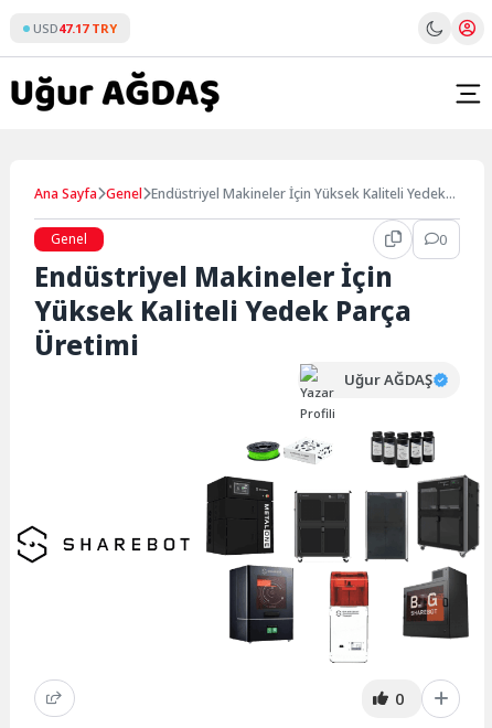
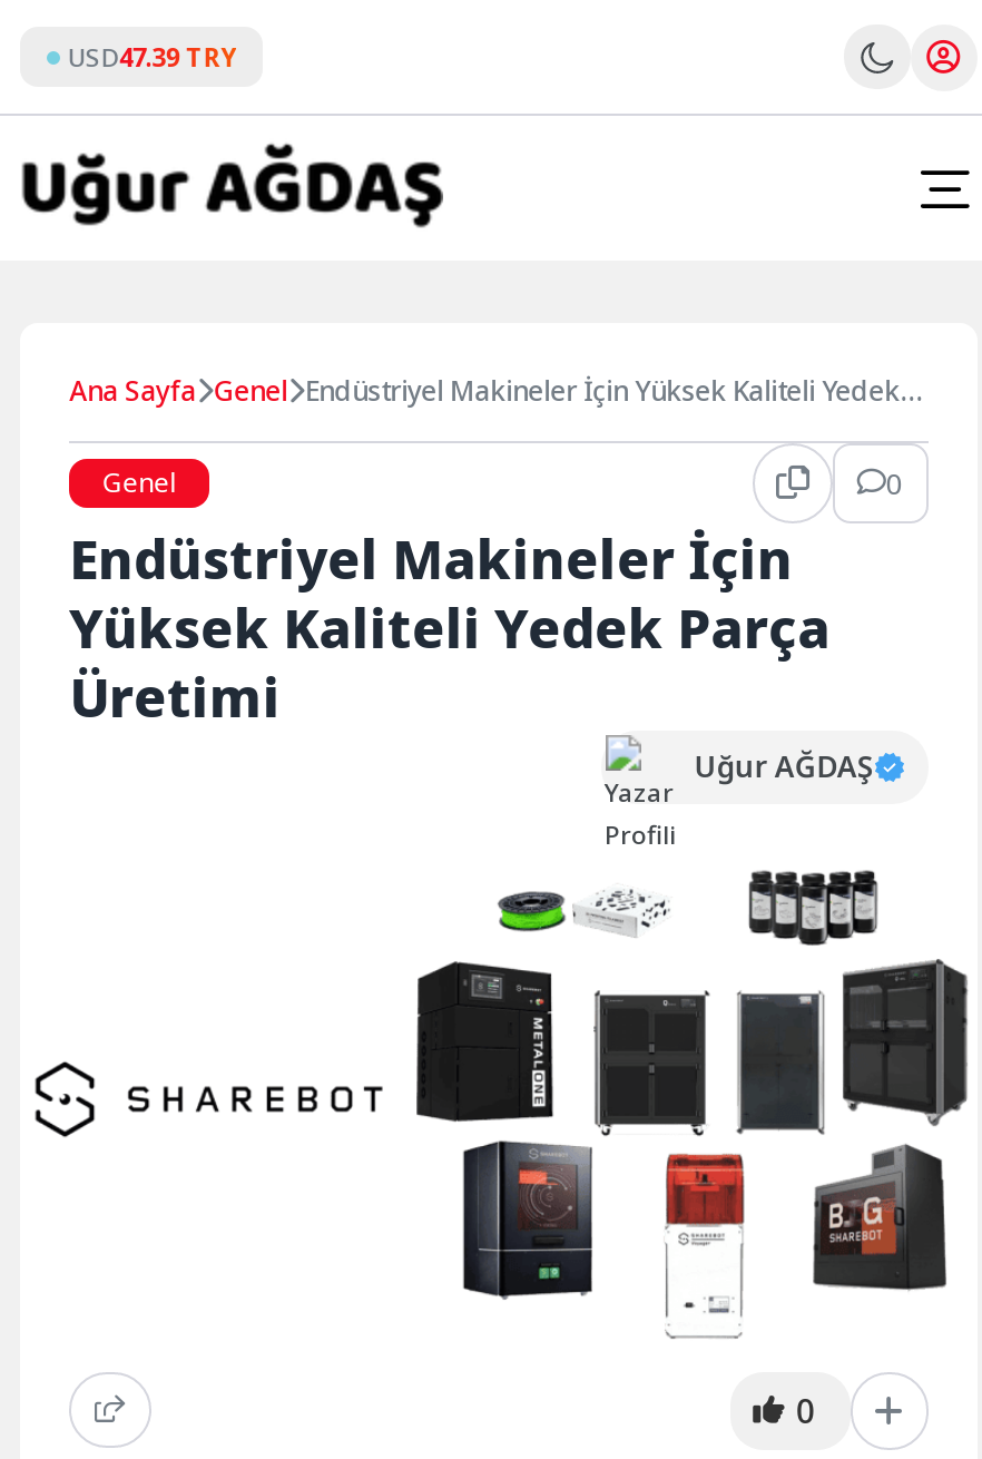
[34,20,117,36] USD47.17 TRY -> [68,40,237,74] USD47.39 TRY

